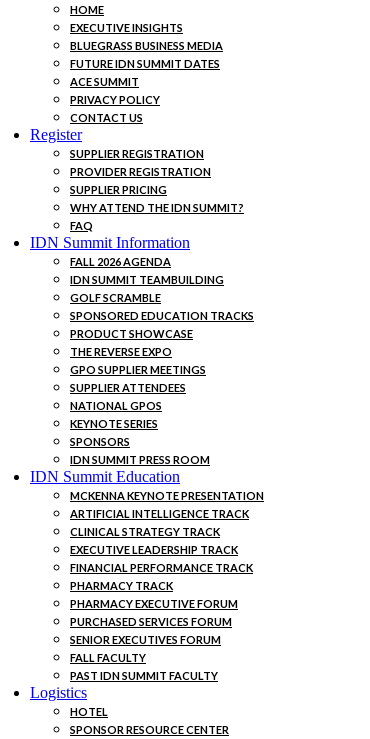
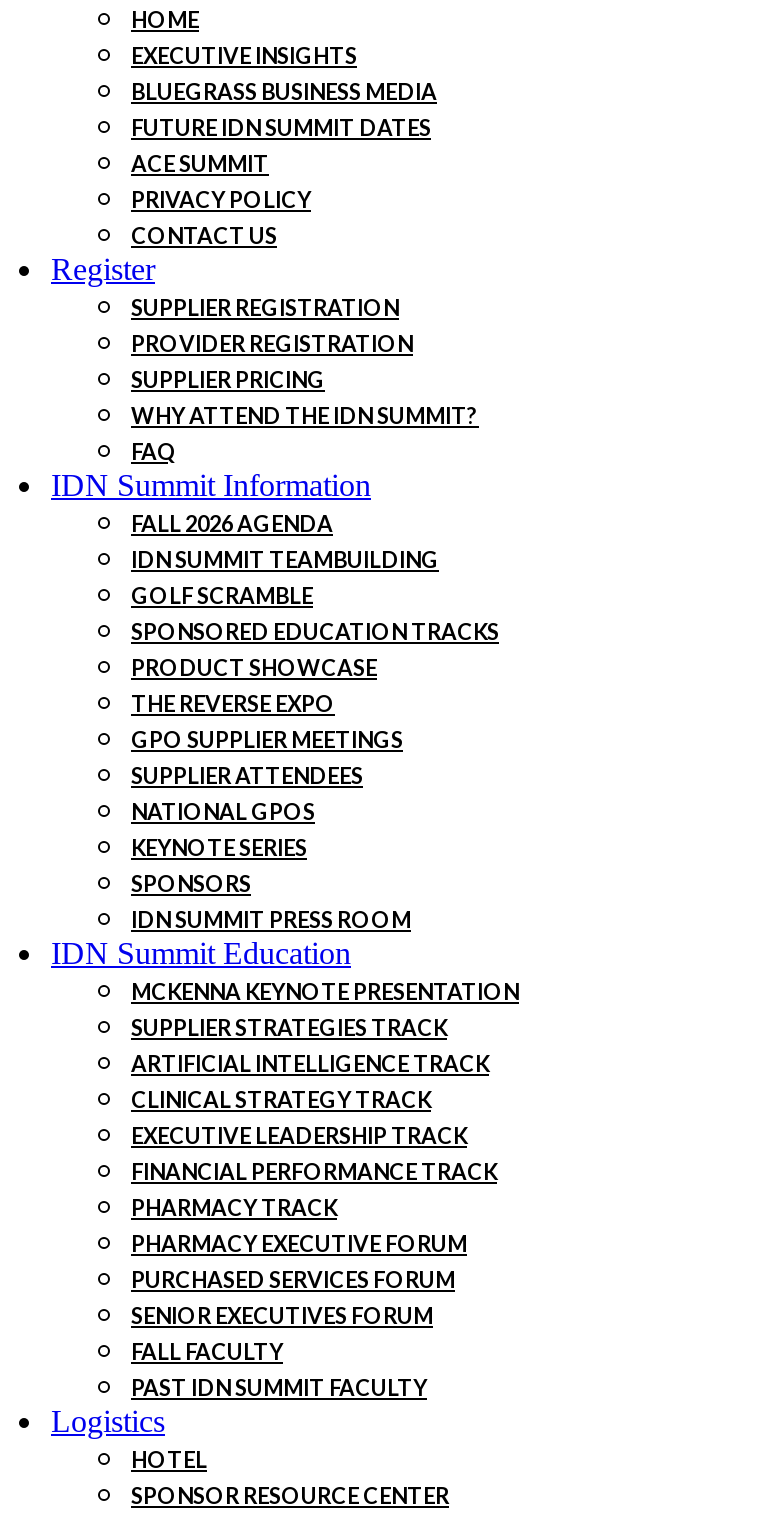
none -> [131,1014,447,1040] SUPPLIER STRATEGIES TRACK

